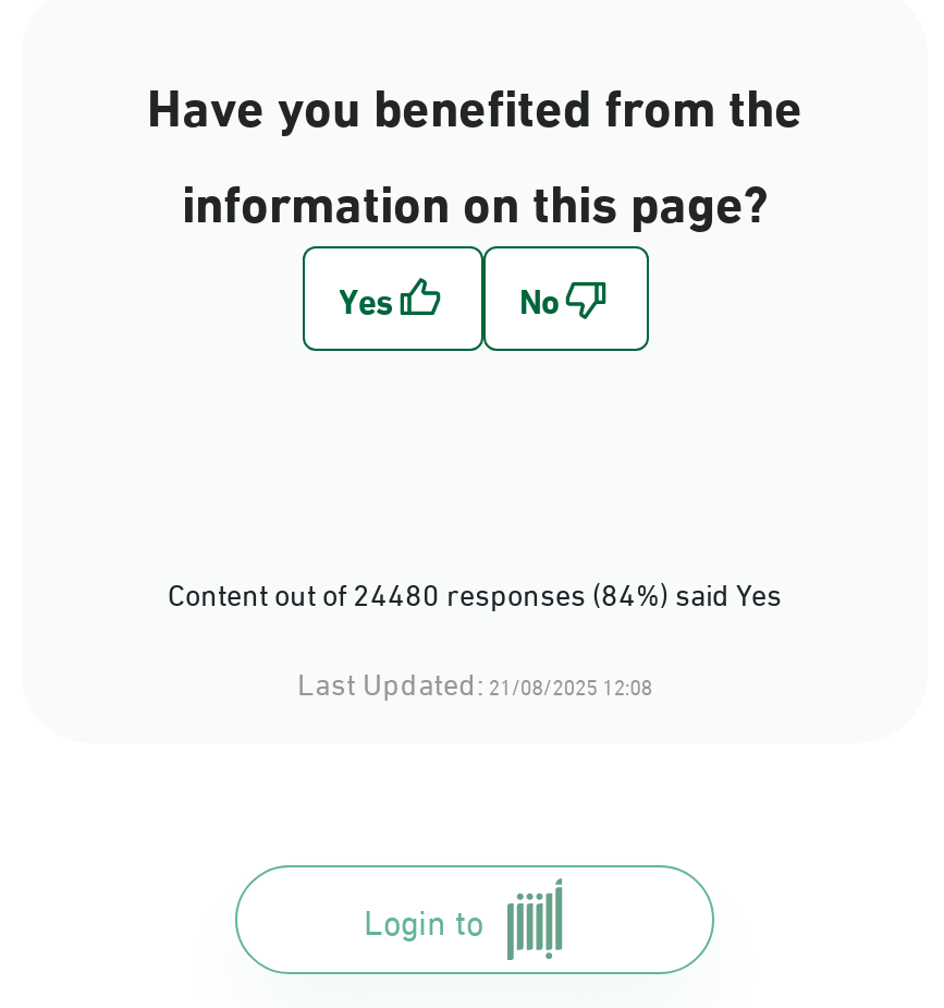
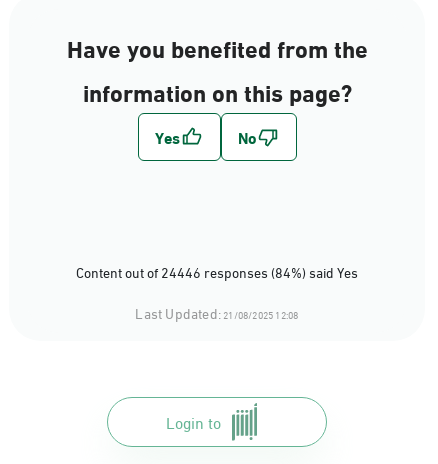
[168,564,782,618] Content out of 24480 responses (84%) said Yes -> [76,259,358,284] Content out of 24446 responses (84%) said Yes

